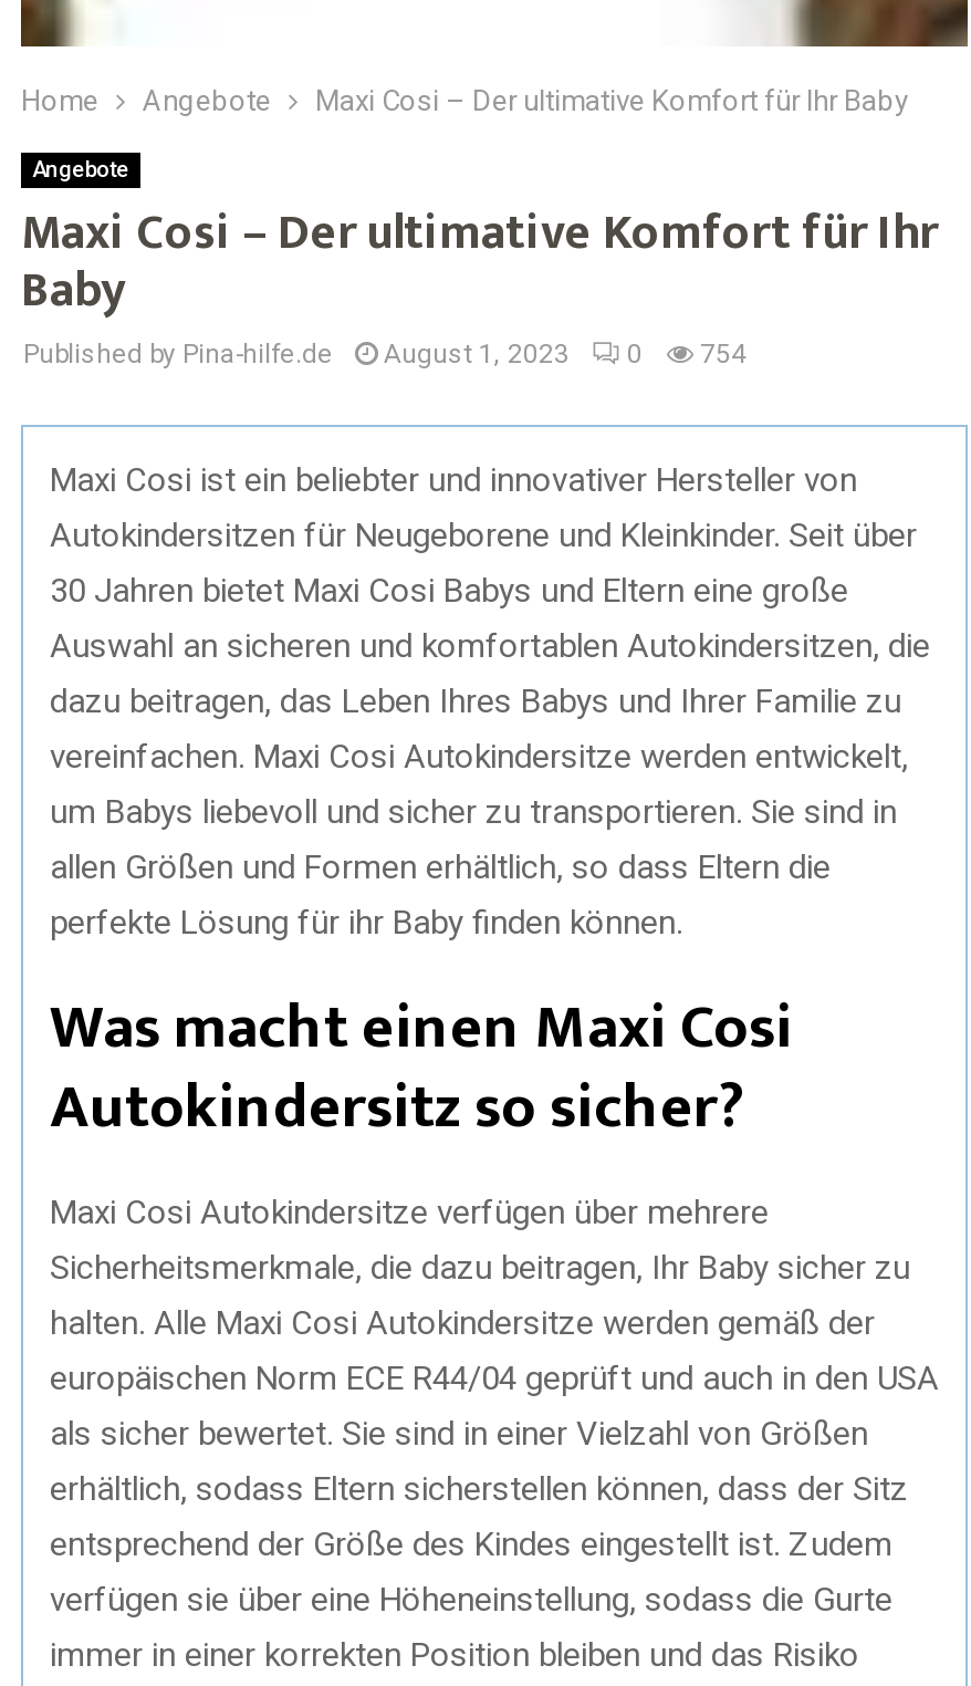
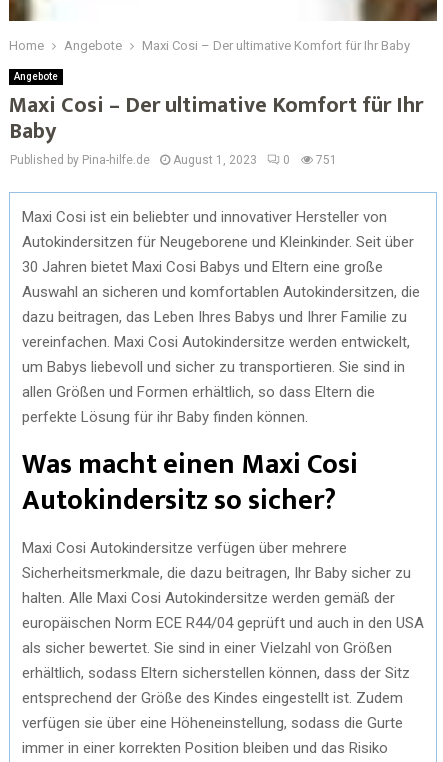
[23,339,746,370] Published by Pina-hilfe.de August 1, 2023 0 754 -> [10,153,337,167] Published by Pina-hilfe.de August 1, 2023 0 751

